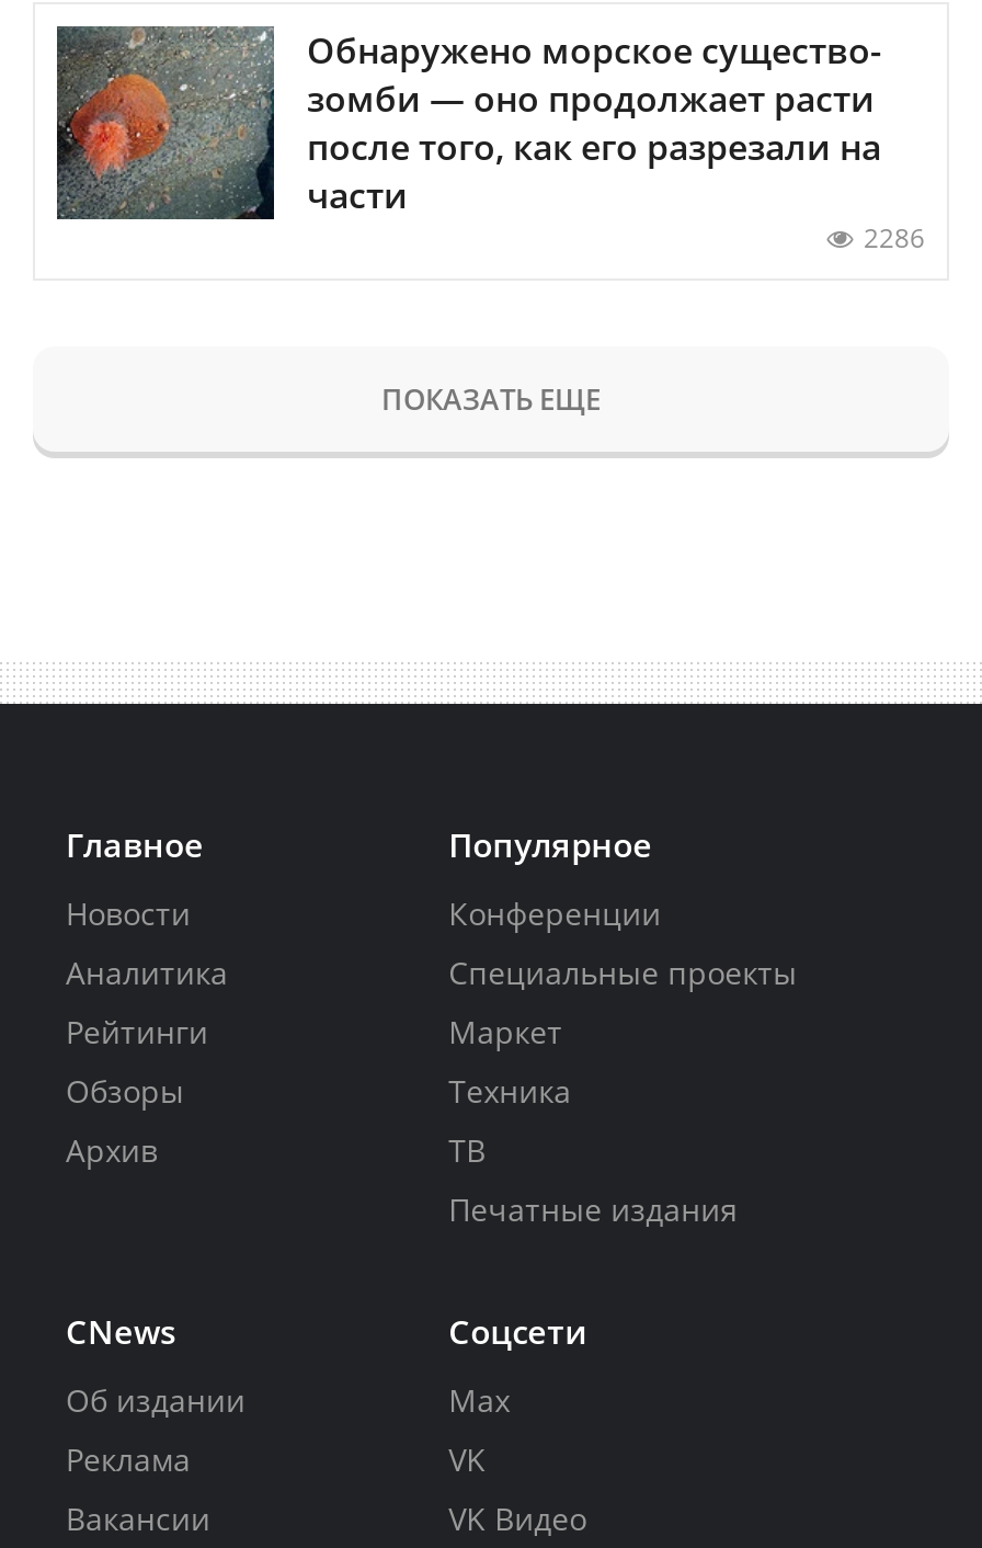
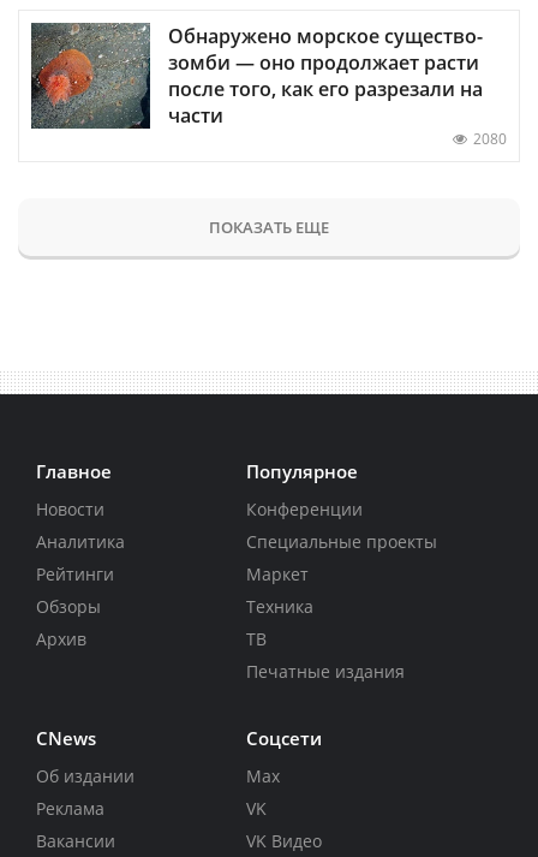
[864,219,925,257] 2286 -> [473,129,507,149] 2080

